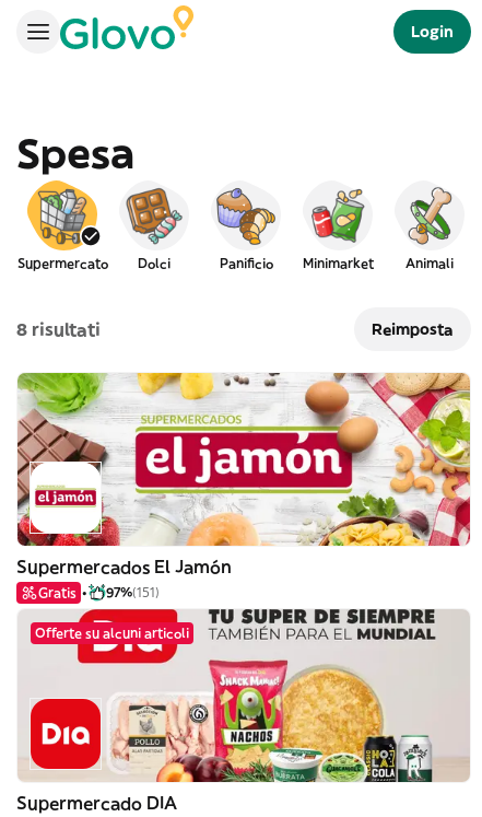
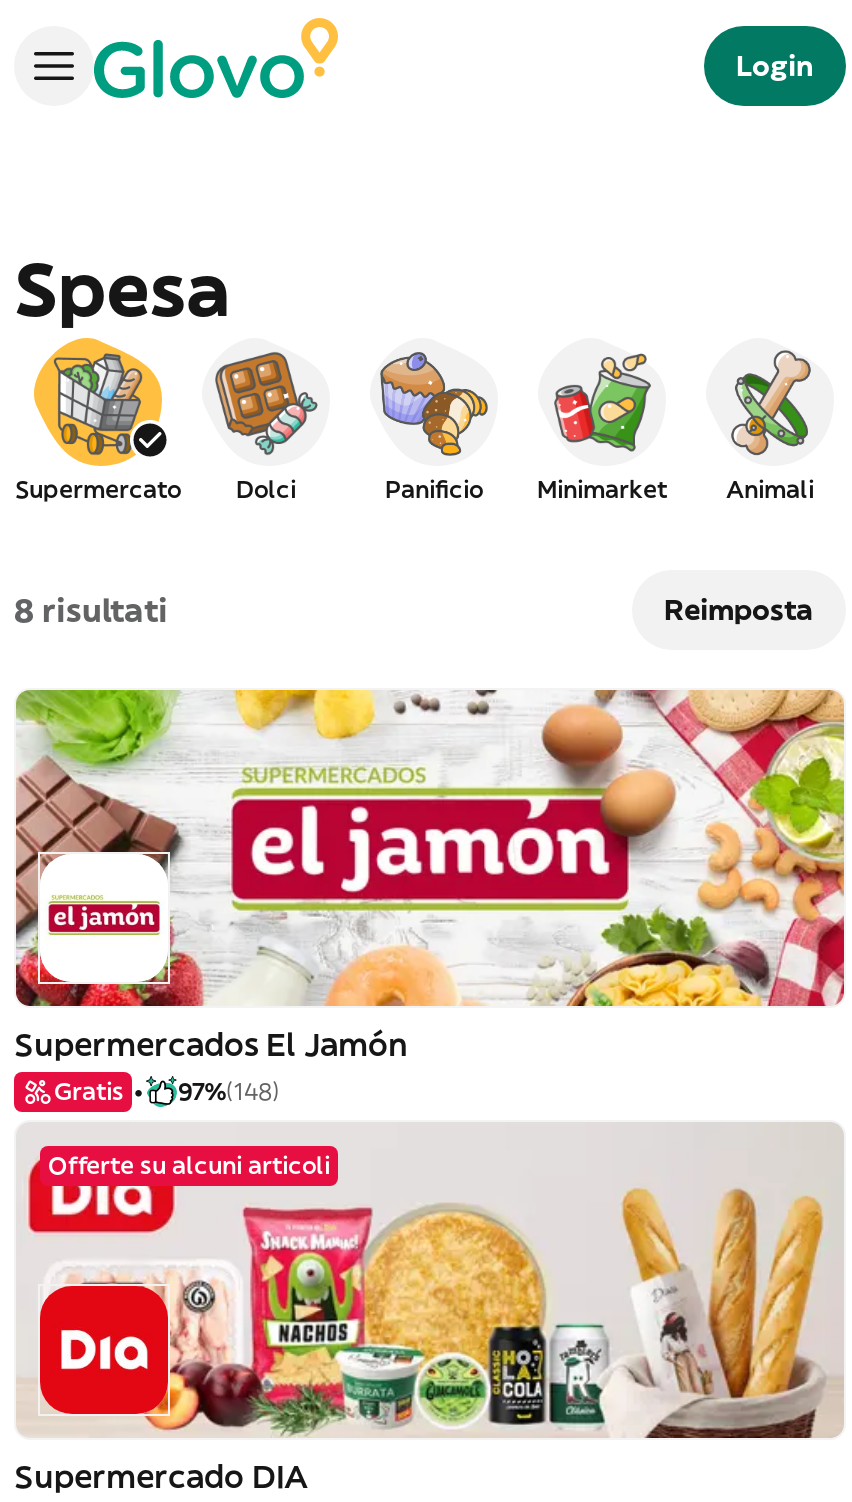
[38,584,160,600] Gratis 97%(151) -> [54,1076,280,1106] Gratis 97%(148)
[24,608,459,783] [image] -> [26,1122,826,1440] [image]

